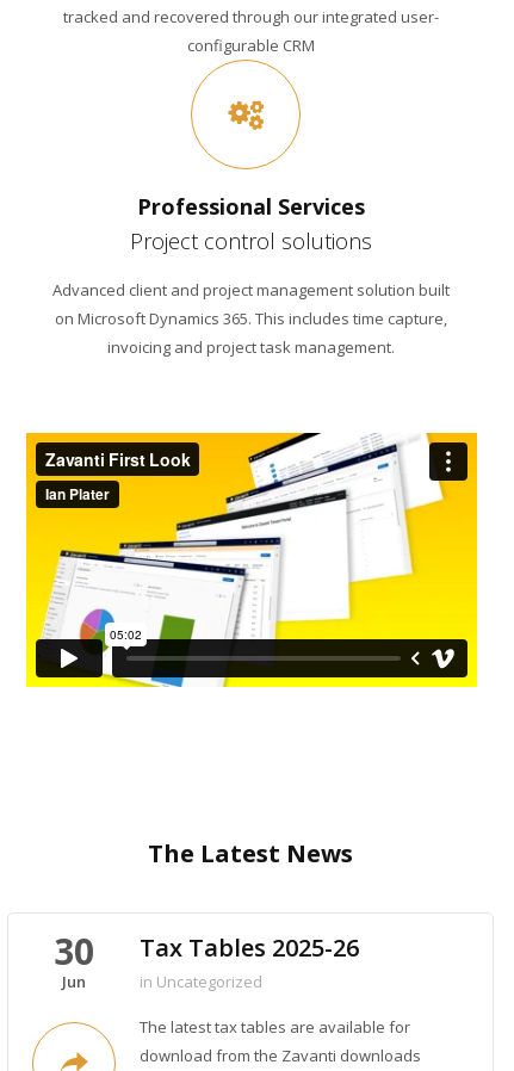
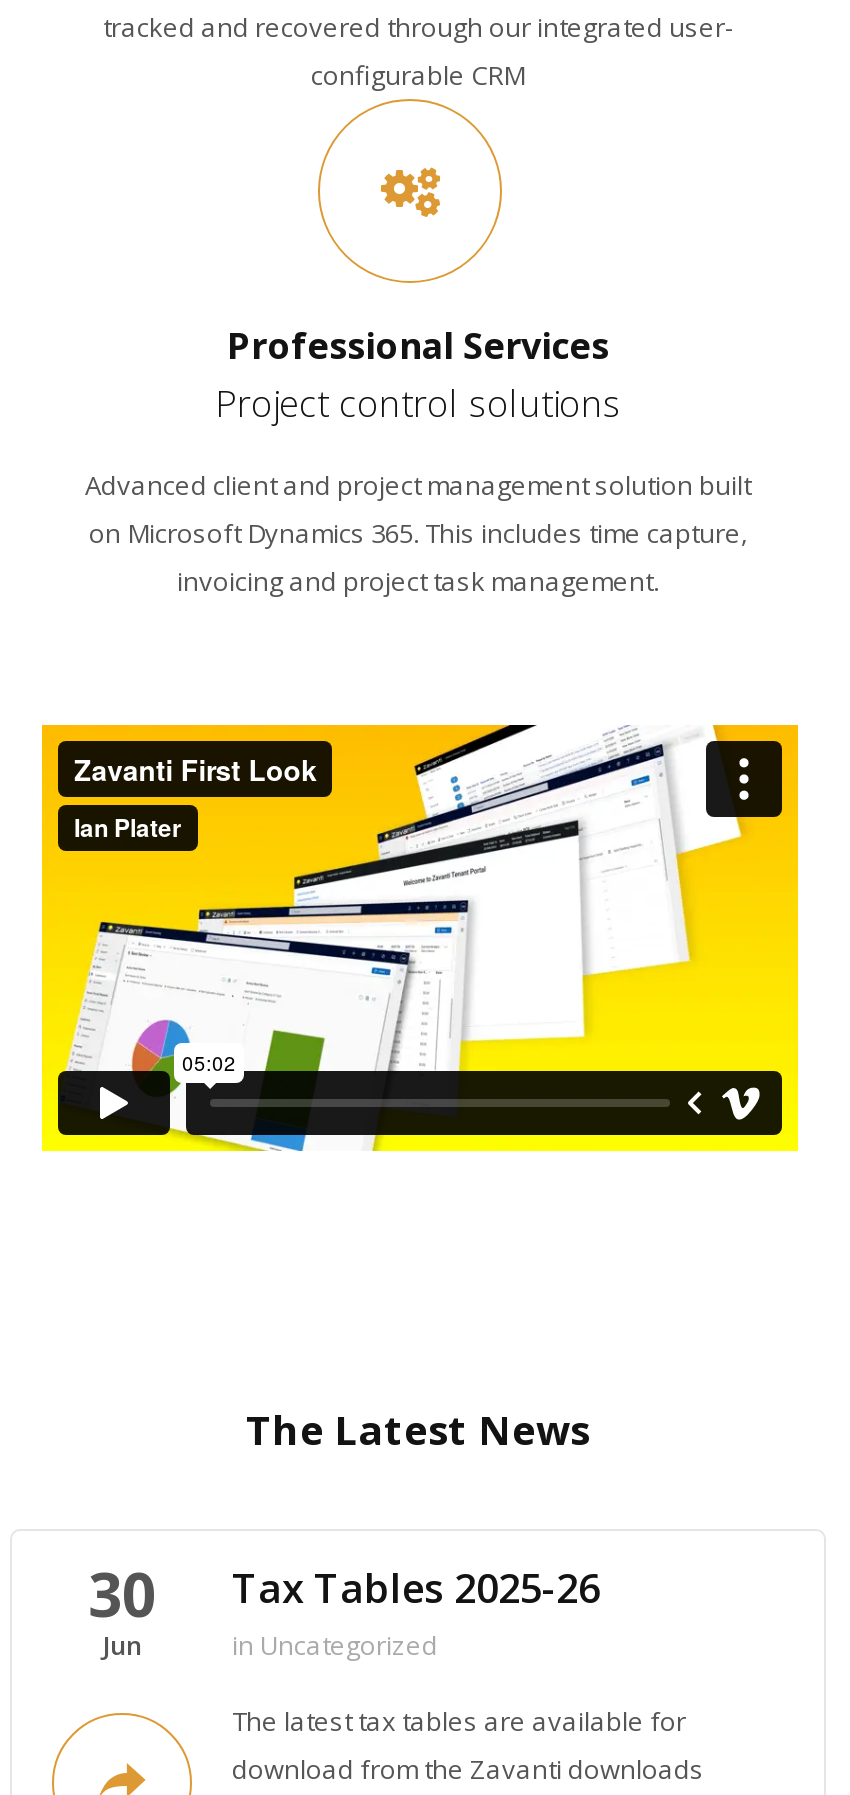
[422,442,467,488] [image] -> [704,739,784,819] [image]

